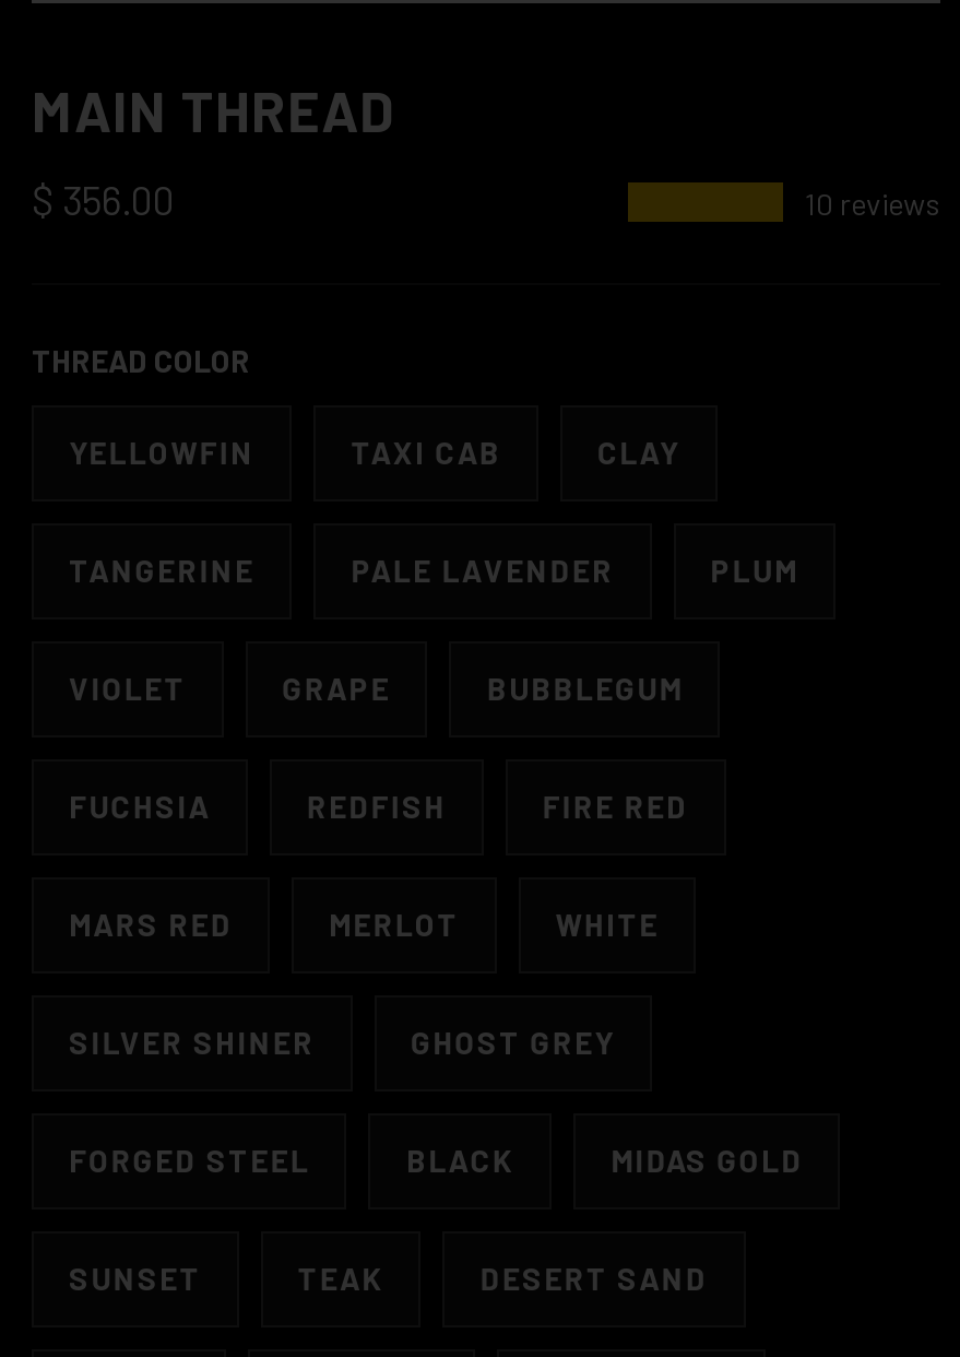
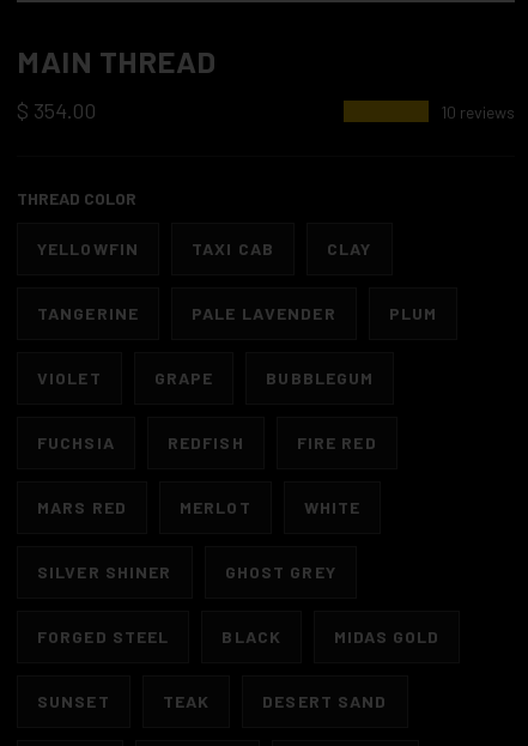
[32,175,174,223] $ 356.00 -> [17,96,96,123] $ 354.00

